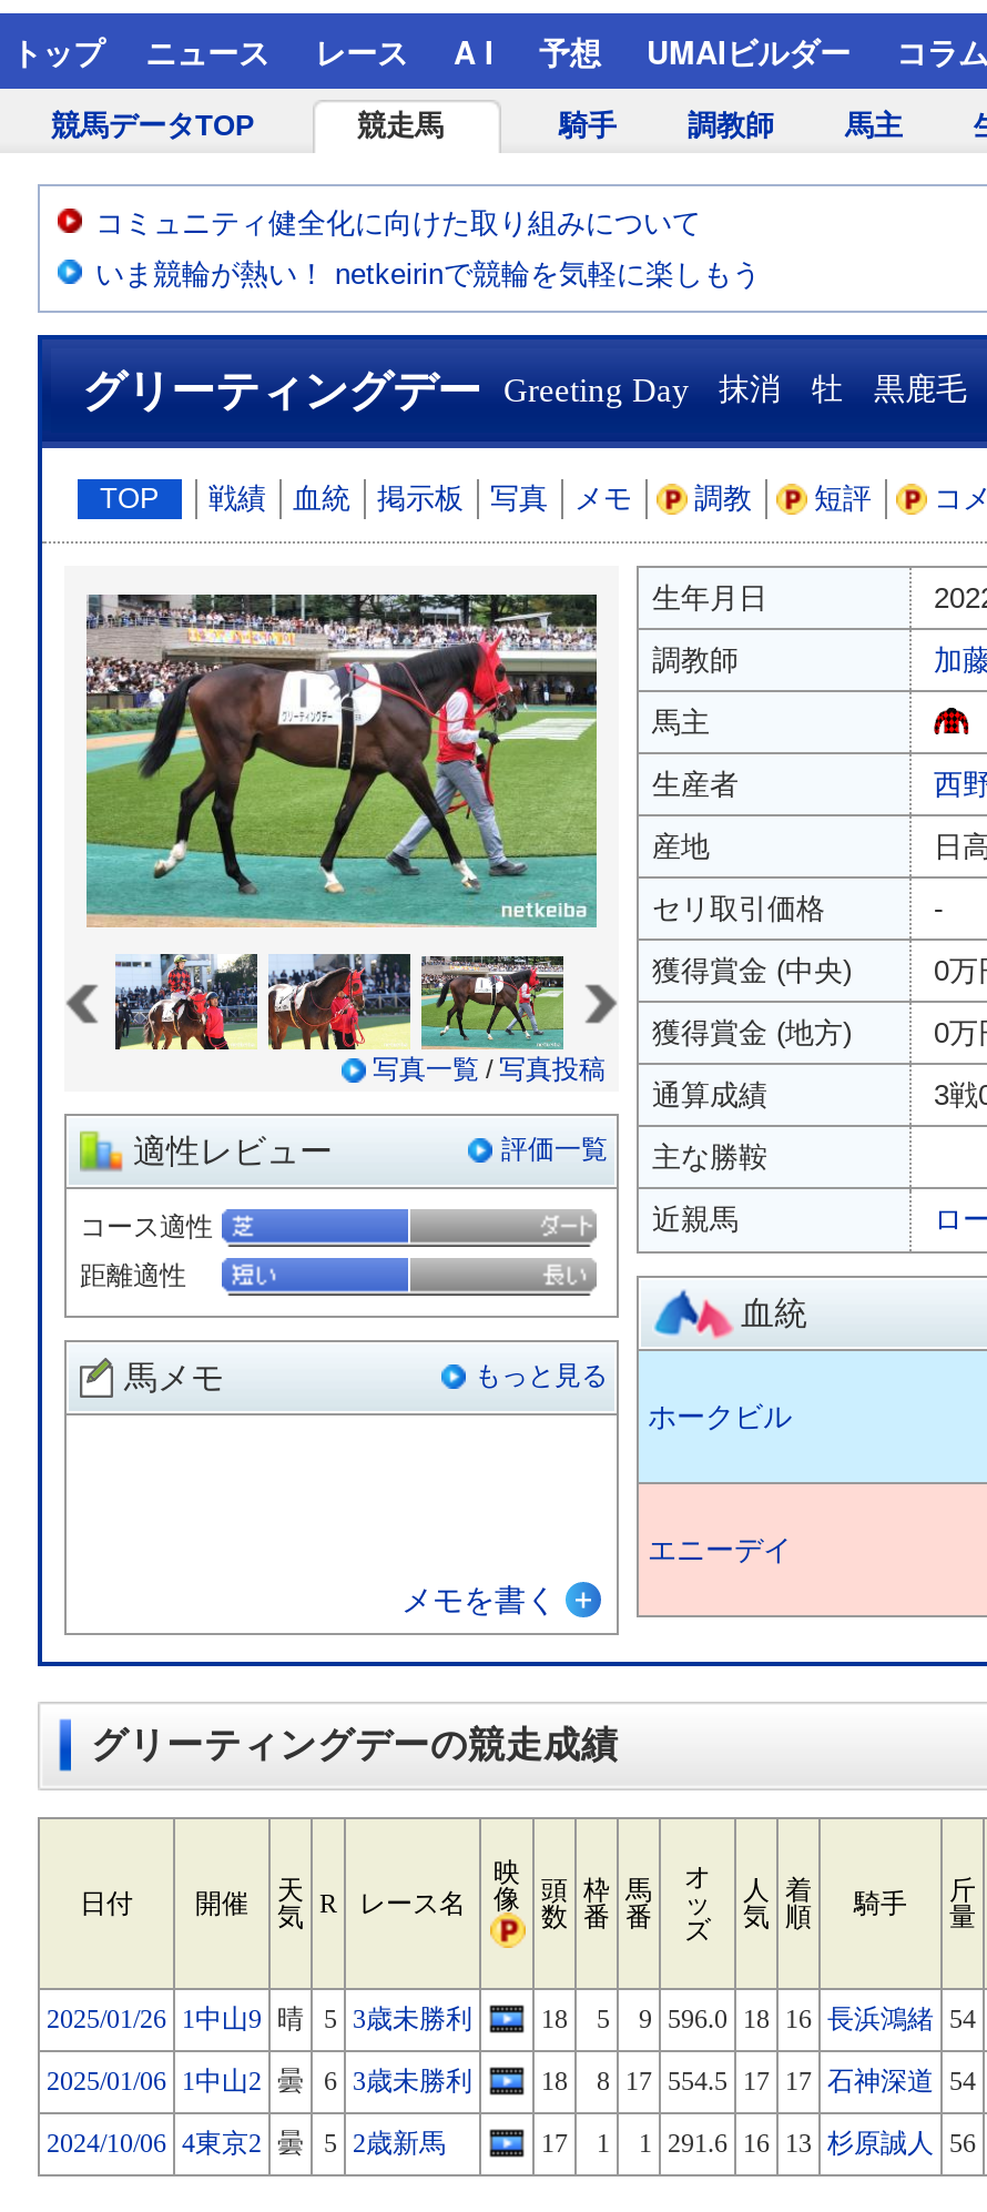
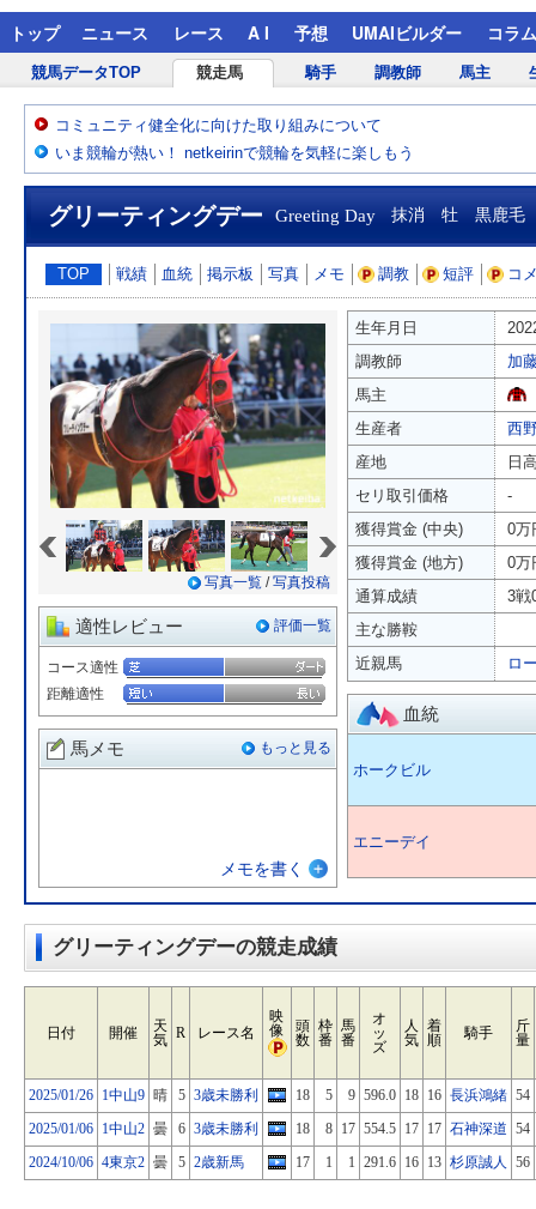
[84,590,599,932] [image] -> [49,322,327,509] [image]

